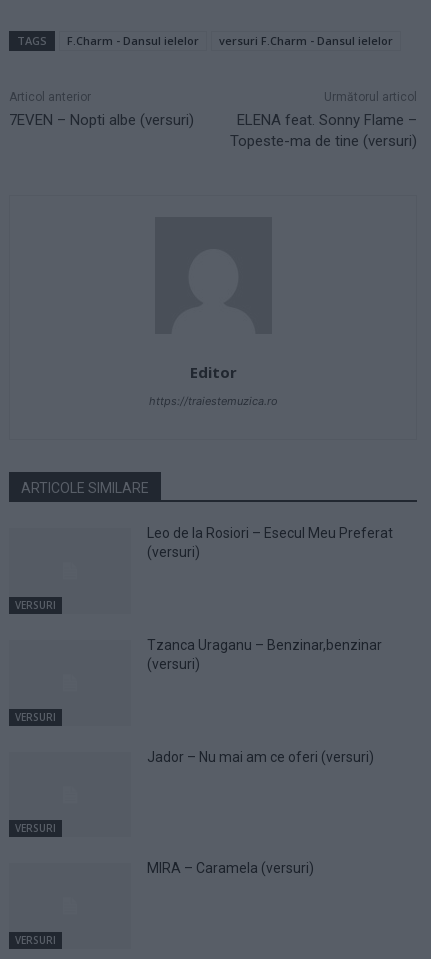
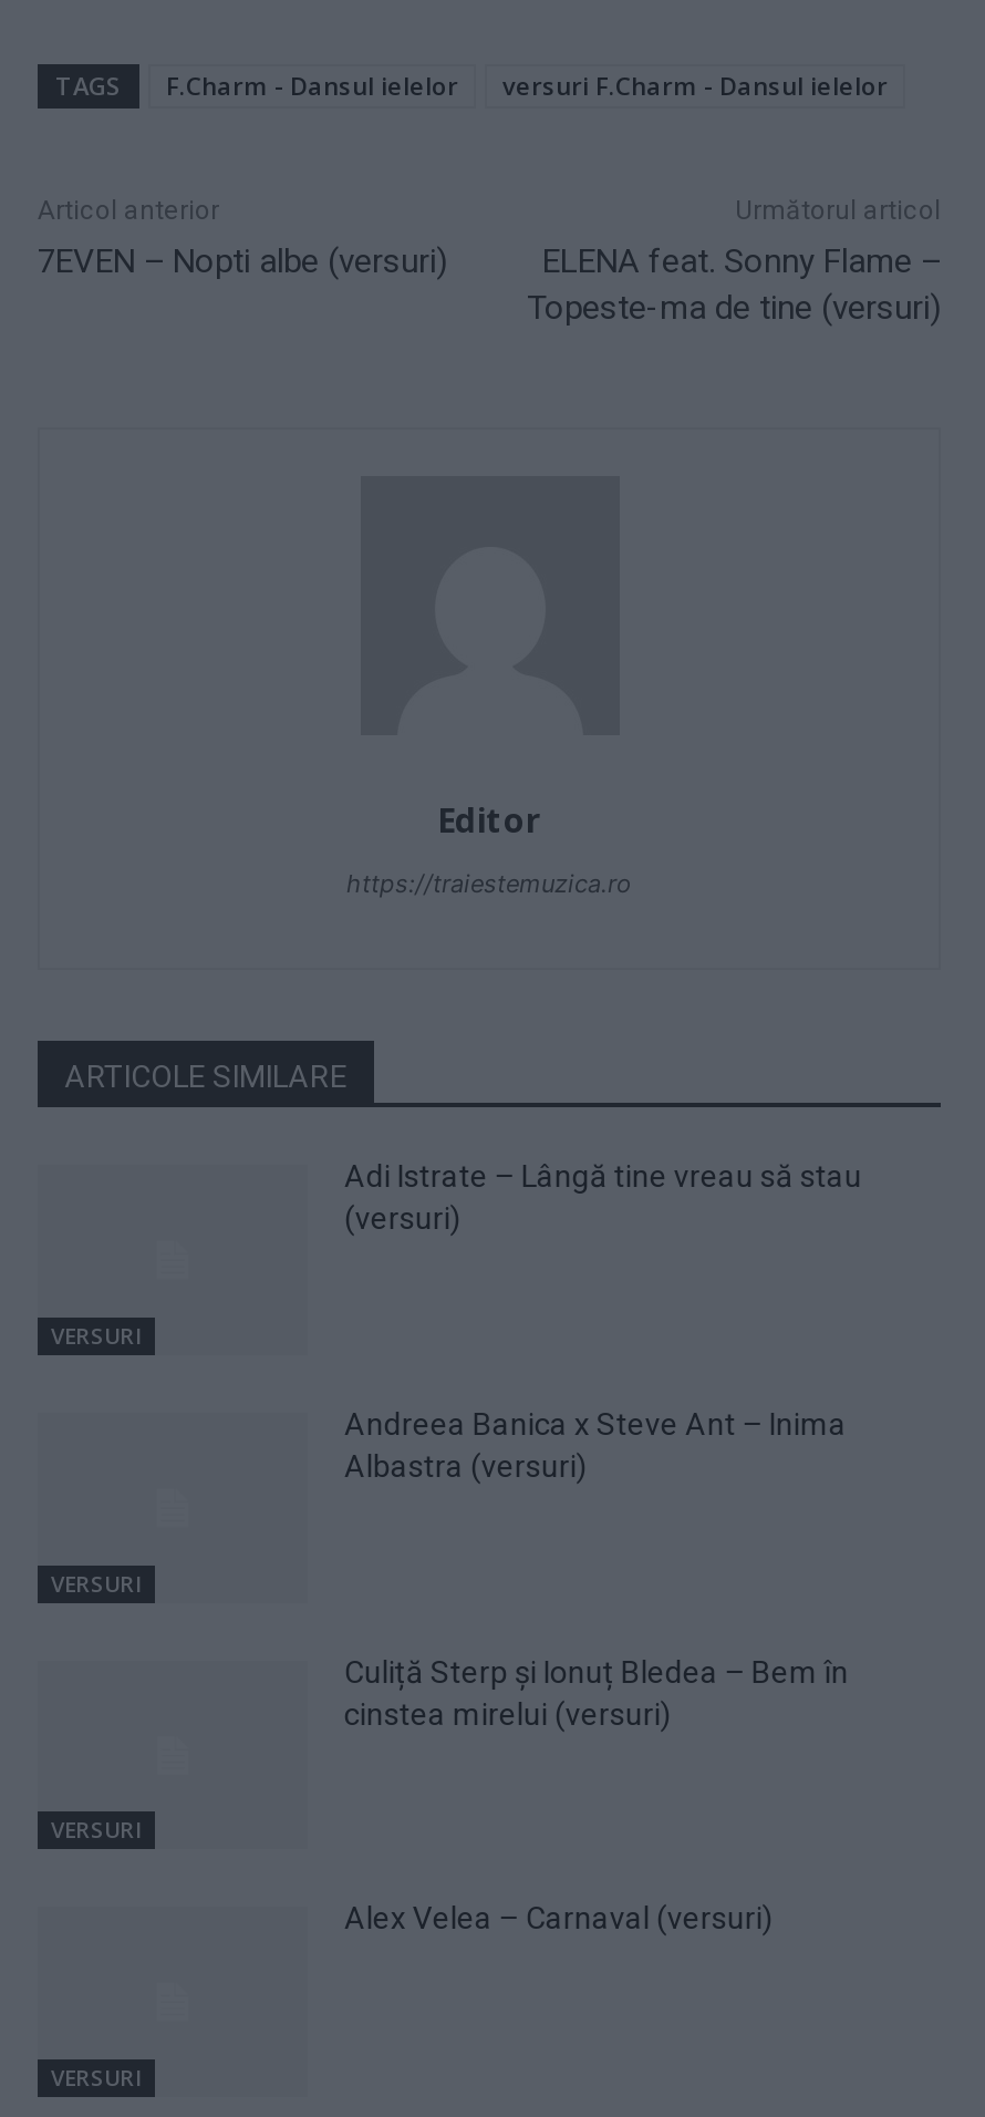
[147,525,393,541] Leo de la Rosiori – Esecul Meu Preferat -> [344,1159,862,1194] Adi Istrate – Lângă tine vreau să stau
[147,637,382,672] Tzanca Uraganu – Benzinar,benzinar | (versuri) -> [344,1406,846,1484] Andreea Banica x Steve Ant – Inima | Albastra (versuri)
[147,749,374,765] Jador – Nu mai am ce oferi (versuri) -> [344,1654,849,1731] Culiță Sterp și Ionuț Bledea – Bem în | cinstea mirelui (versuri)
[147,860,314,876] MIRA – Caramela (versuri) -> [344,1901,773,1936] Alex Velea – Carnaval (versuri)

